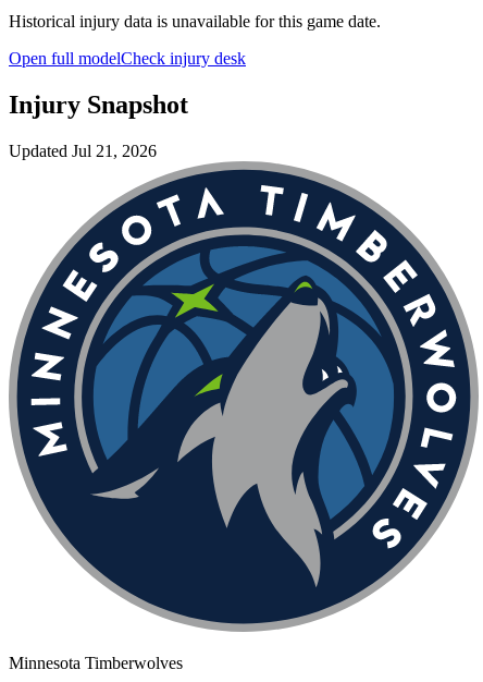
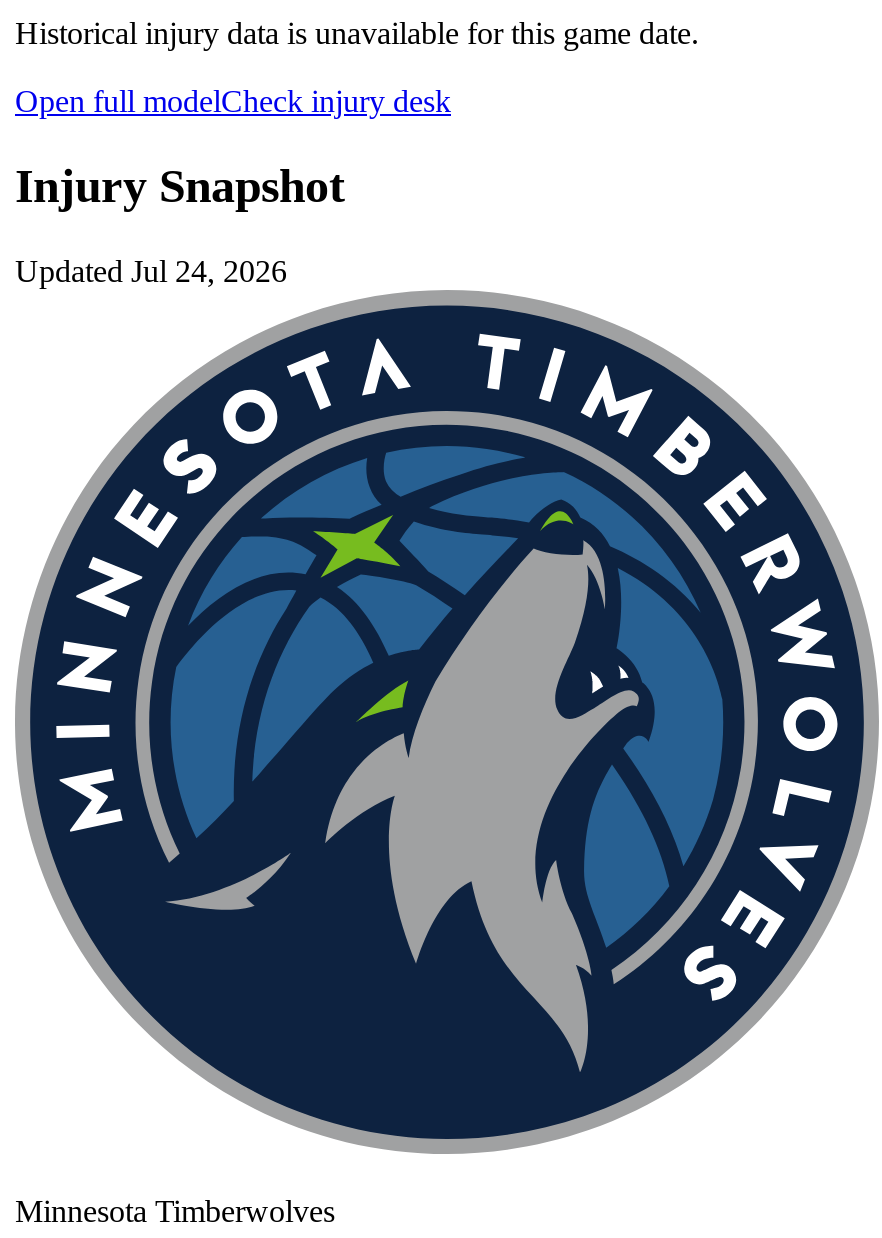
[9,142,157,160] Updated Jul 21, 2026 -> [15,254,287,288] Updated Jul 24, 2026

